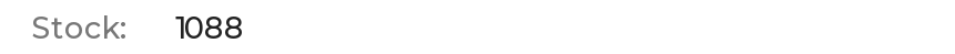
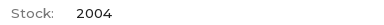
[31,11,244,46] Stock: 1088 -> [11,5,112,21] Stock: 2004

